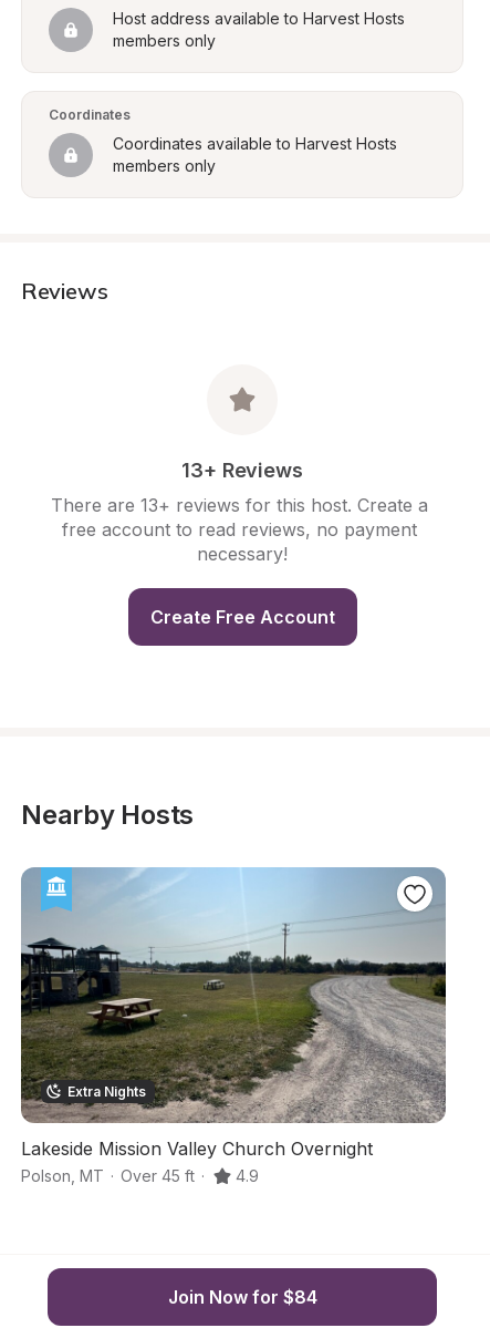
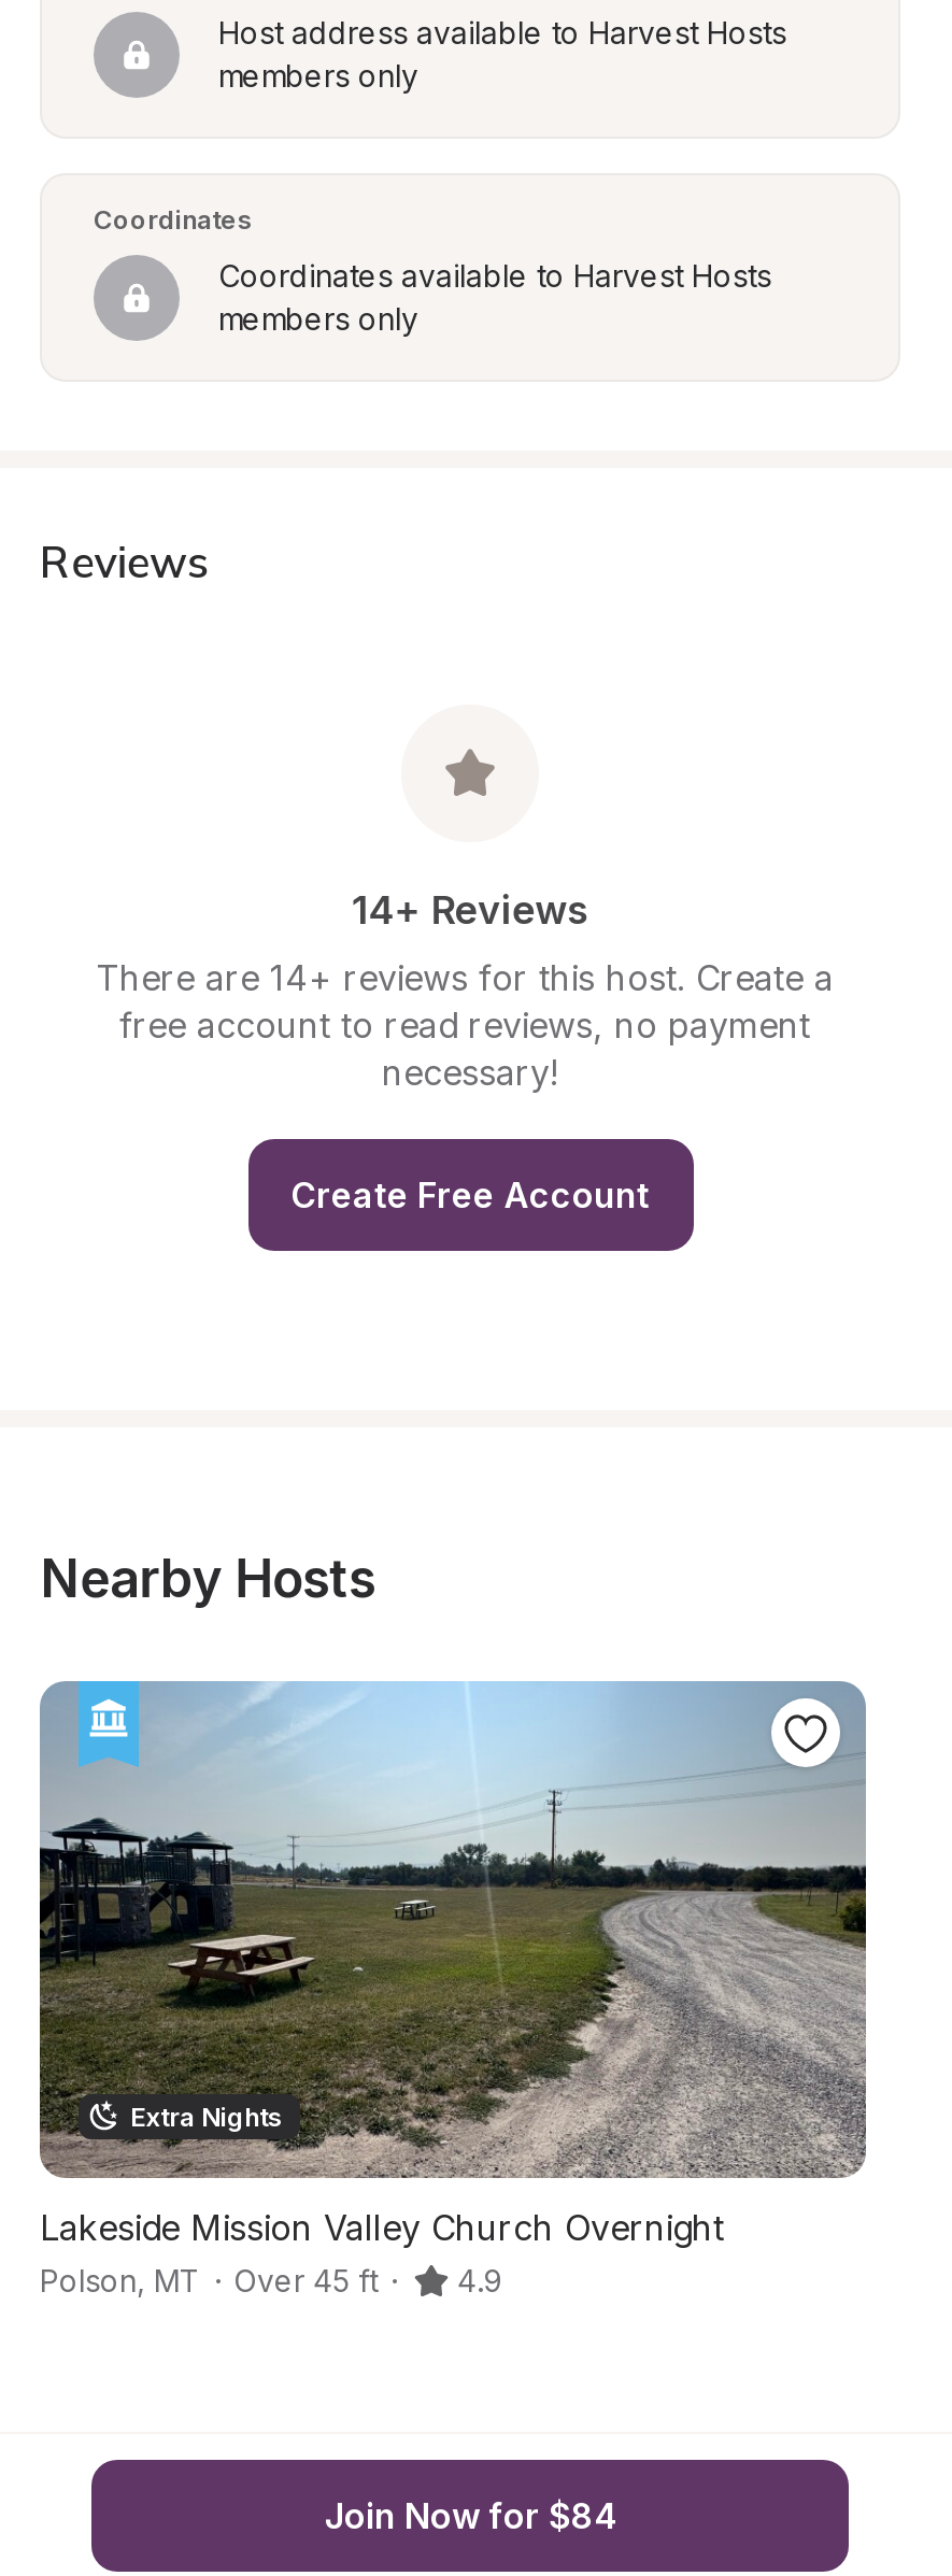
[181,459,303,482] 13+ Reviews -> [352,887,588,933] 14+ Reviews
[51,494,428,516] There are 13+ reviews for this host. Create a -> [96,956,834,999] There are 14+ reviews for this host. Create a

